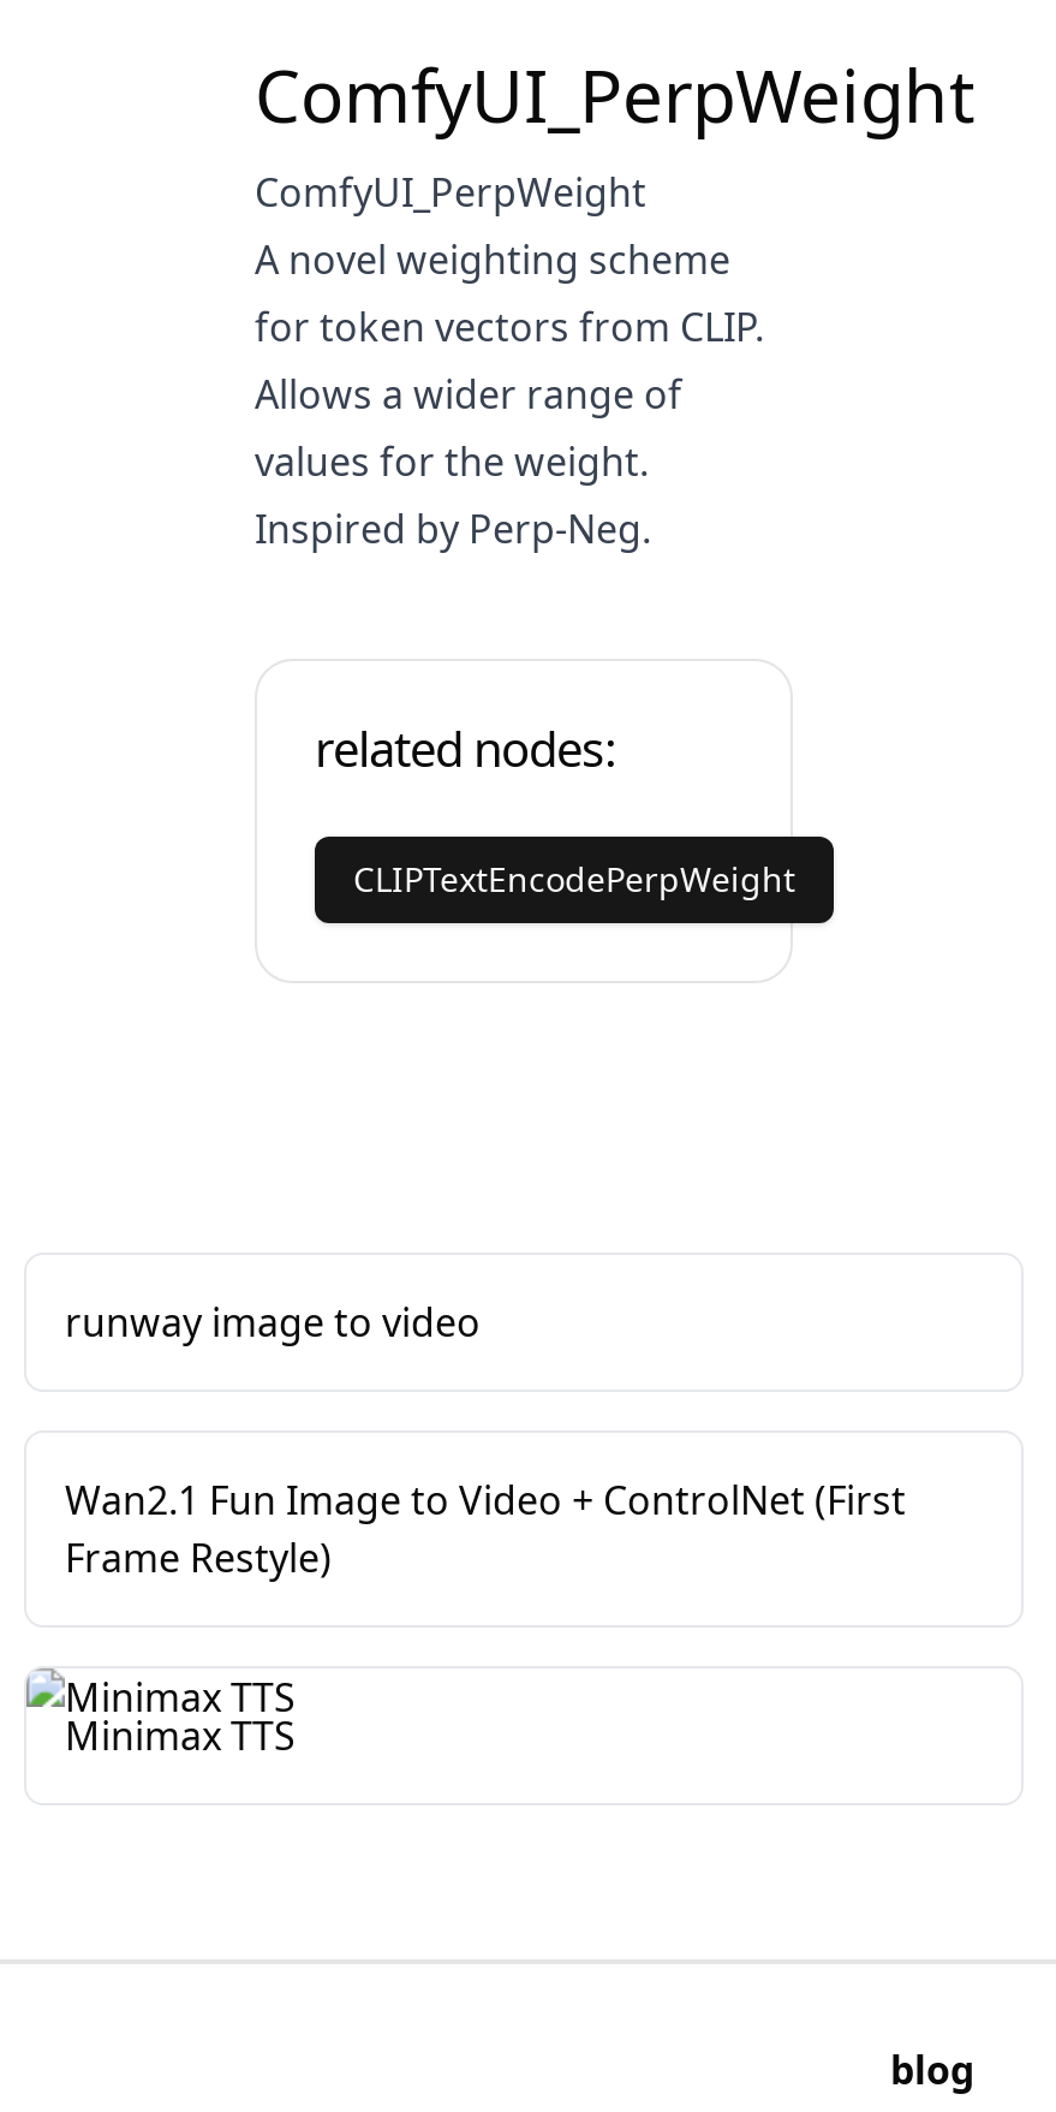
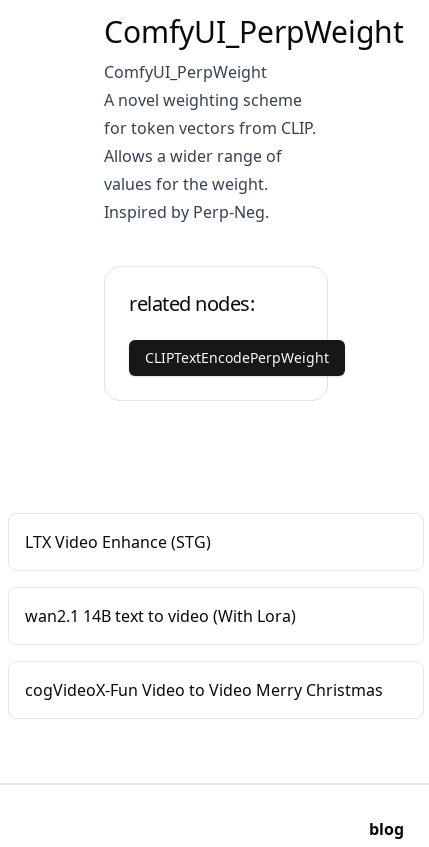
[65,1296,481,1349] runway image to video -> [25,531,211,553] LTX Video Enhance (STG)
[65,1474,906,1584] Wan2.1 Fun Image to Video + ControlNet (First | Frame Restyle) -> [25,605,296,627] wan2.1 14B text to video (With Lora)
[65,1709,296,1762] Minimax TTS -> [25,679,383,701] cogVideoX-Fun Video to Video Merry Christmas

